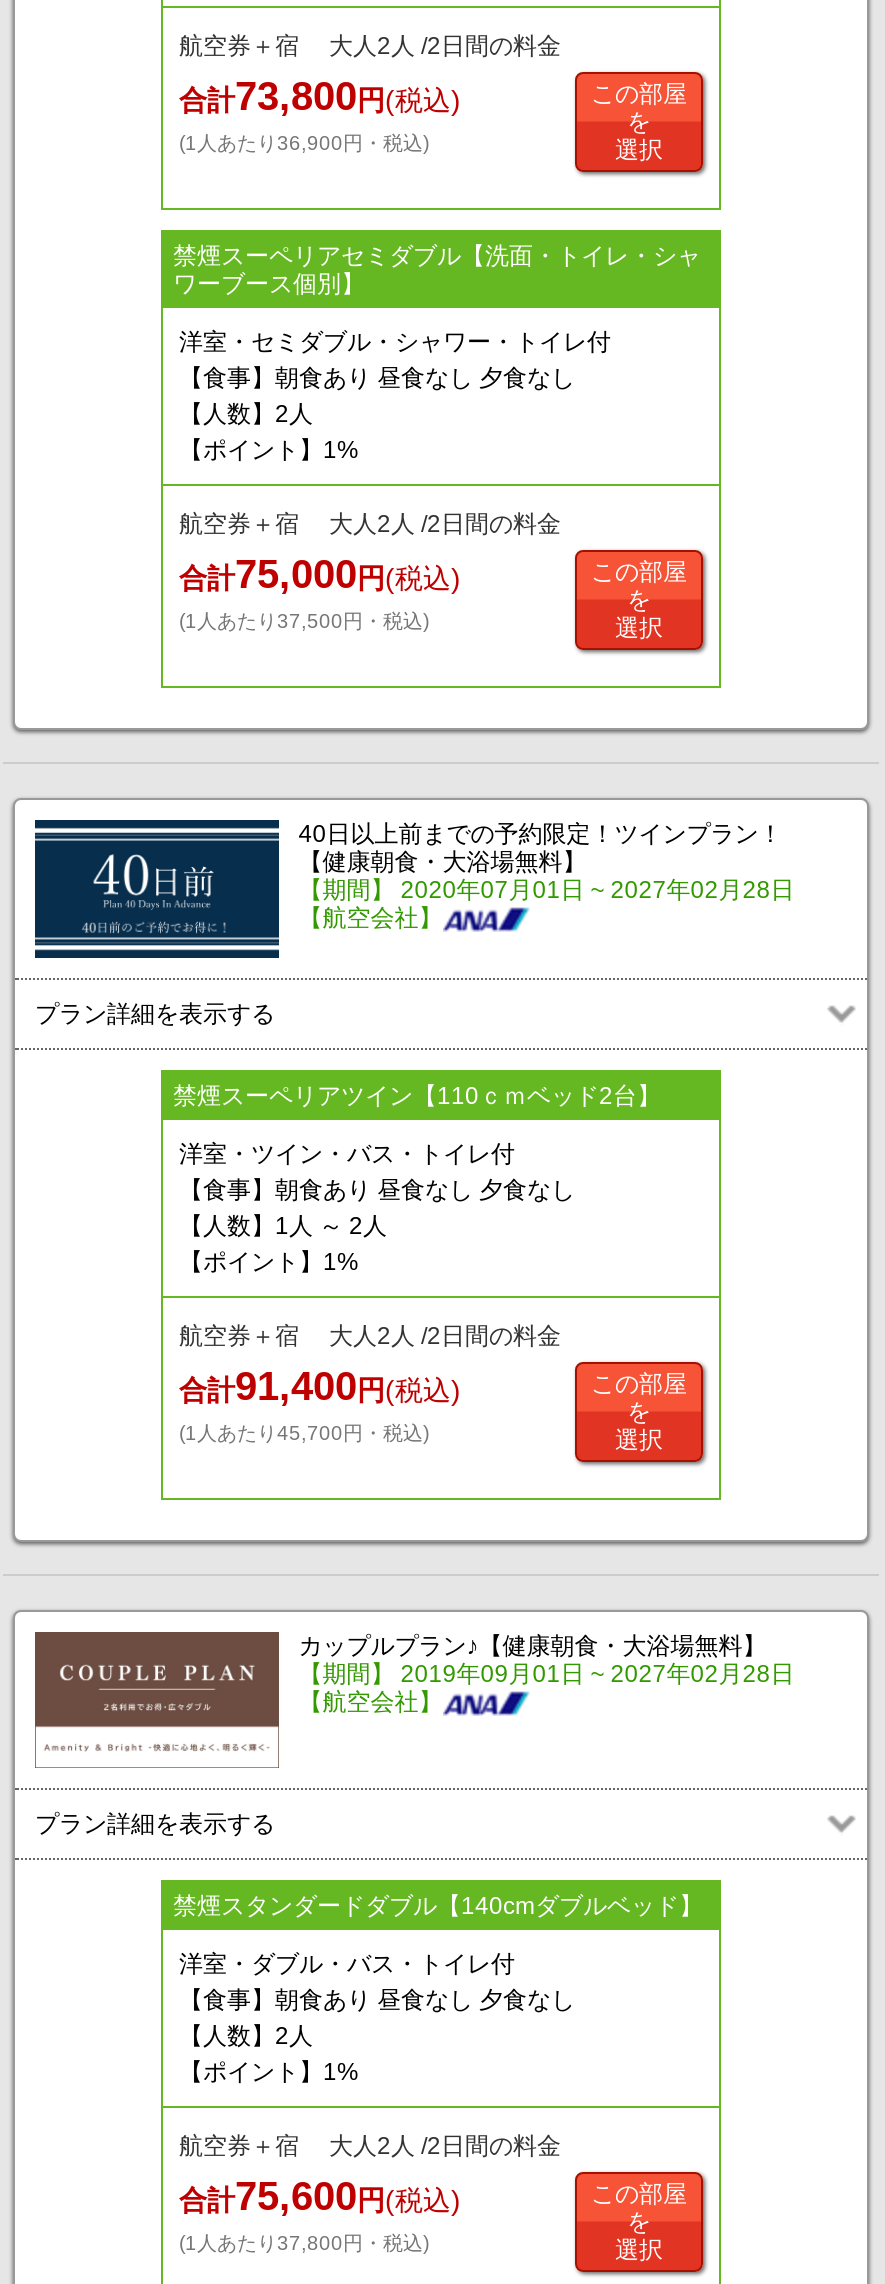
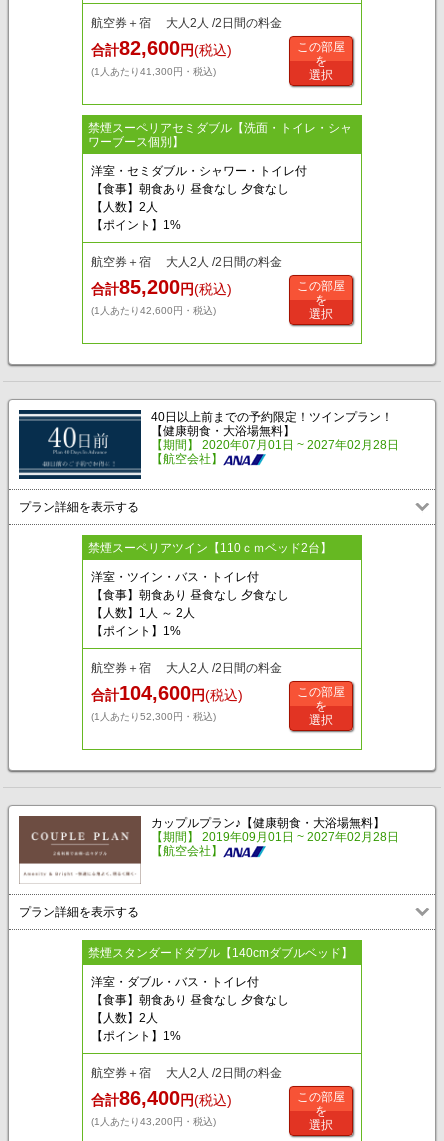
[179,74,461,118] 合計73,800円(税込) -> [91,37,232,59] 合計82,600円(税込)
[179,132,429,154] (1人あたり36,900円・税込) -> [91,66,216,77] (1人あたり41,300円・税込)
[179,552,461,596] 合計75,000円(税込) -> [91,276,232,298] 合計85,200円(税込)
[179,610,429,632] (1人あたり37,500円・税込) -> [91,305,216,316] (1人あたり42,600円・税込)
[179,1363,461,1407] 合計91,400円(税込) -> [91,681,243,703] 合計104,600円(税込)
[179,1421,429,1443] (1人あたり45,700円・税込) -> [91,710,216,721] (1人あたり52,300円・税込)
[179,2174,461,2218] 合計75,600円(税込) -> [91,1087,232,1109] 合計86,400円(税込)
[179,2232,429,2254] (1人あたり37,800円・税込) -> [91,1116,216,1127] (1人あたり43,200円・税込)

